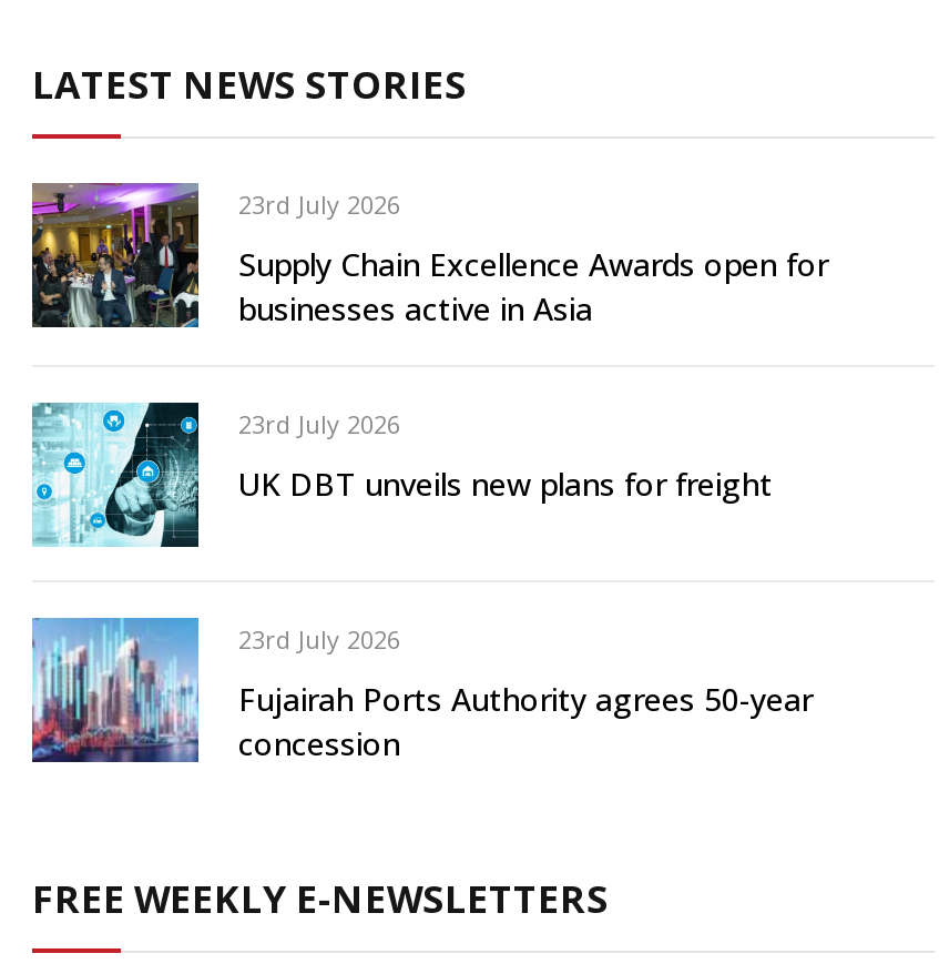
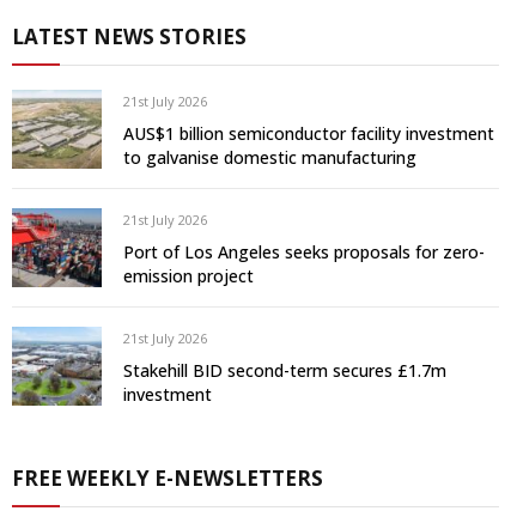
[30,182,400,331] [image] | 23rd July 2026 -> [11,91,207,170] [image] | 21st July 2026
[238,243,828,329] Supply Chain Excellence Awards open for | businesses active in Asia -> [123,122,494,169] AUS$1 billion semiconductor facility investment | to galvanise domestic manufacturing
[30,402,400,548] [image] | 23rd July 2026 -> [11,208,207,288] [image] | 21st July 2026
[238,462,773,504] UK DBT unveils new plans for freight -> [123,241,485,288] Port of Los Angeles seeks proposals for zero- | emission project
[32,619,400,765] [image] | 23rd July 2026 -> [11,328,207,407] [image] | 21st July 2026
[238,678,813,765] Fujairah Ports Authority agrees 50-year | concession -> [123,359,446,406] Stakehill BID second-term secures £1.7m | investment

